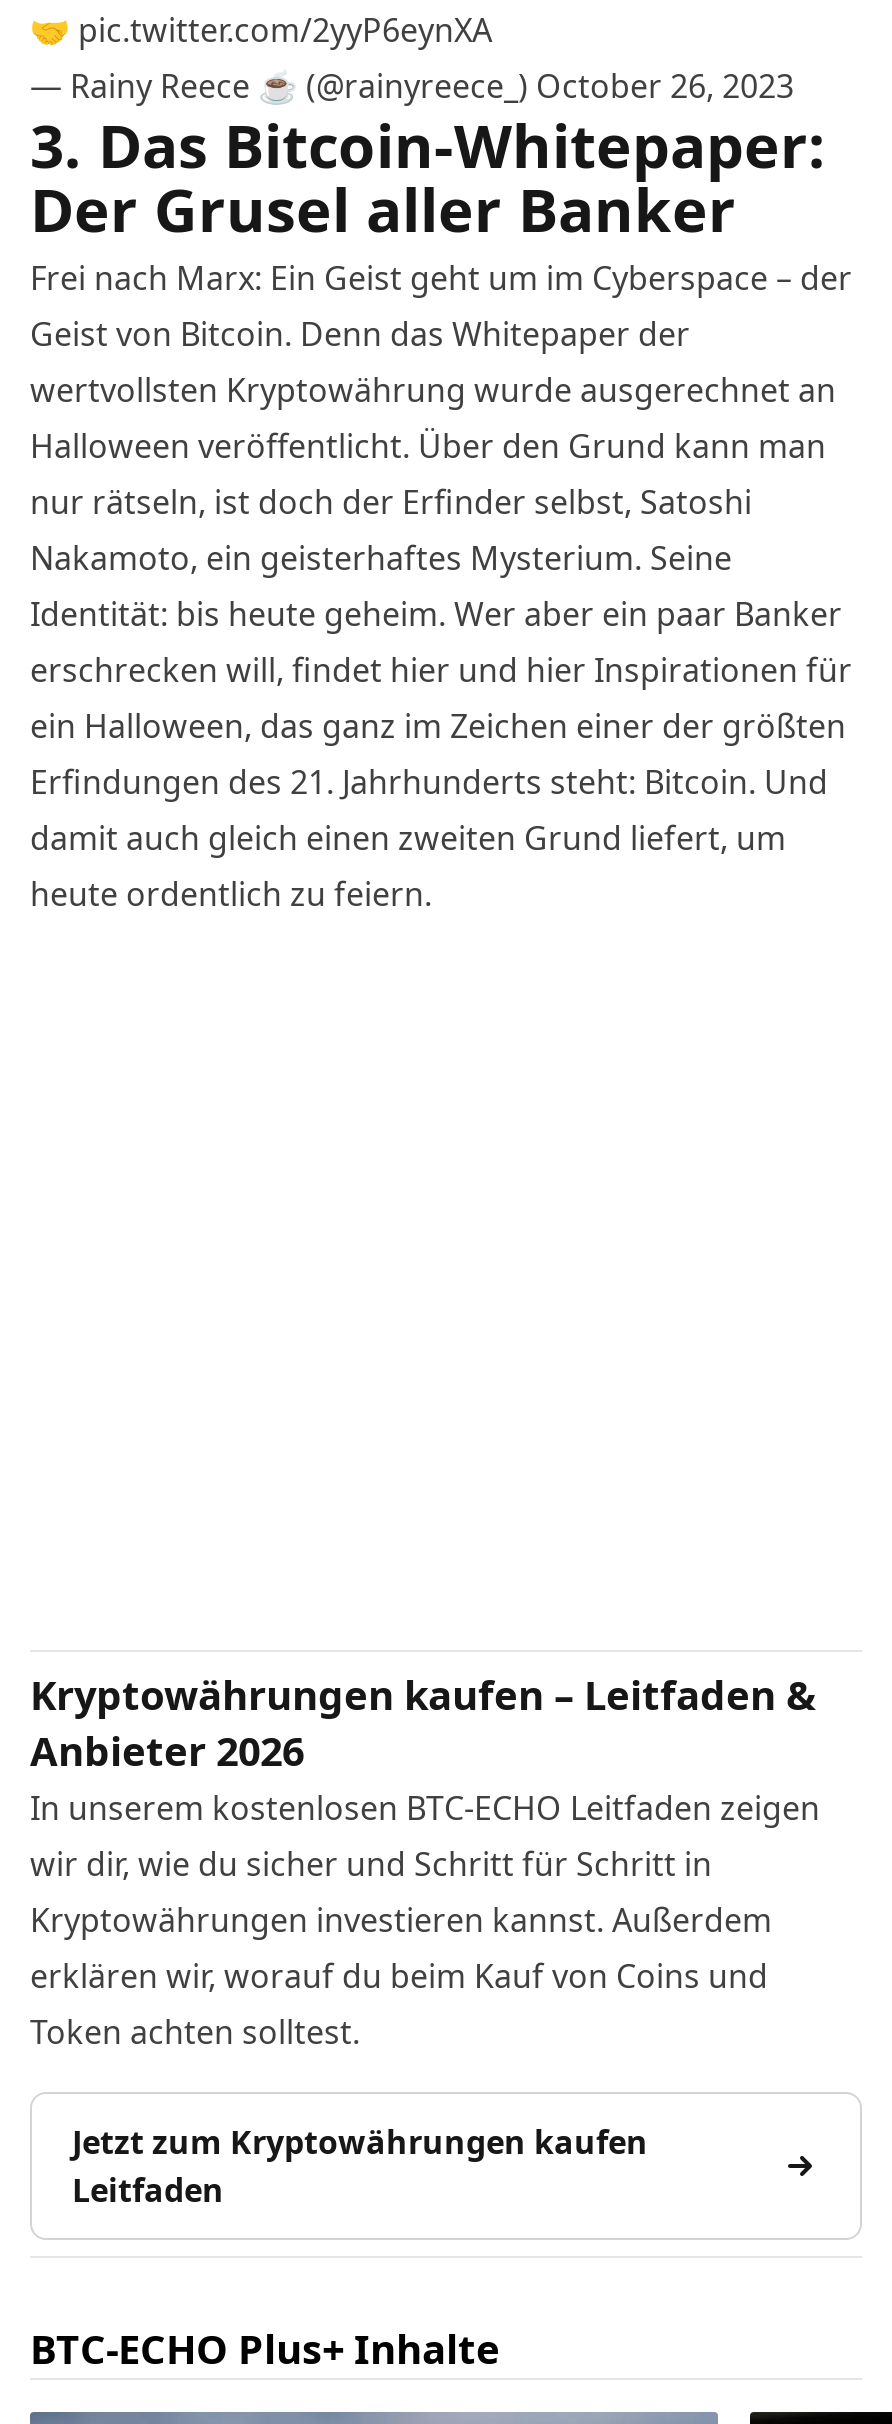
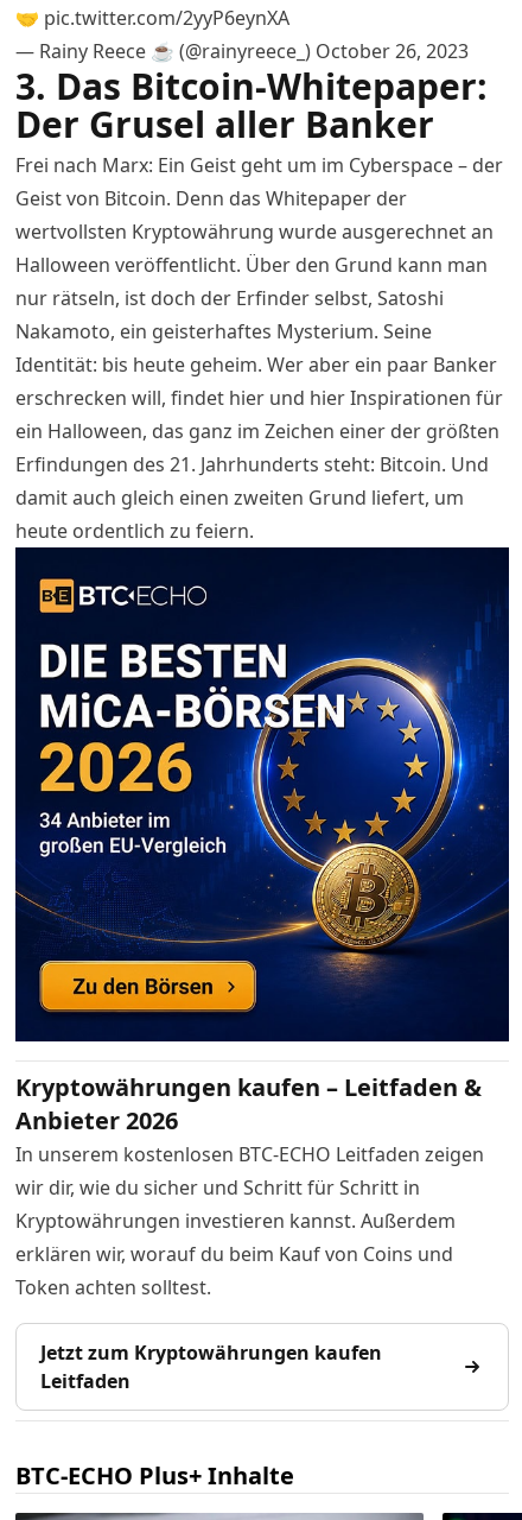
none -> [14,546,510,1043] [image]

